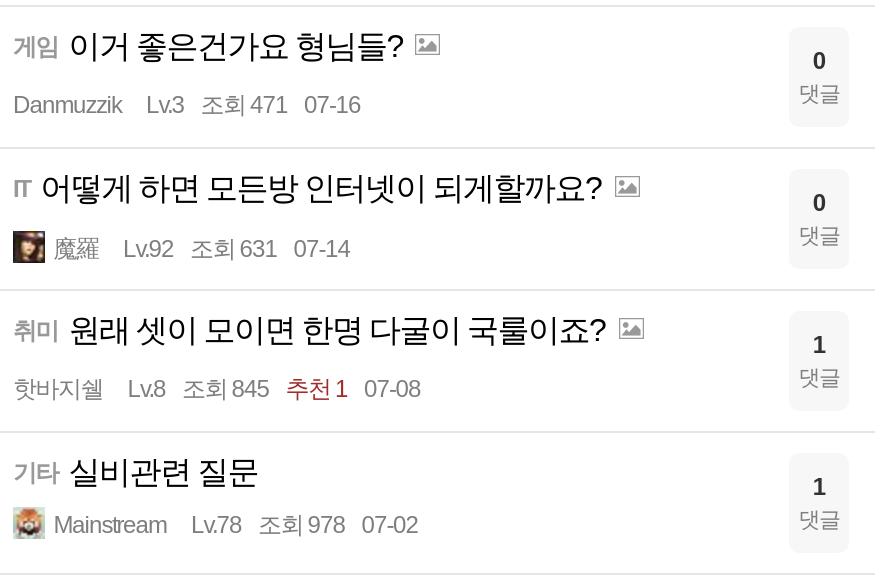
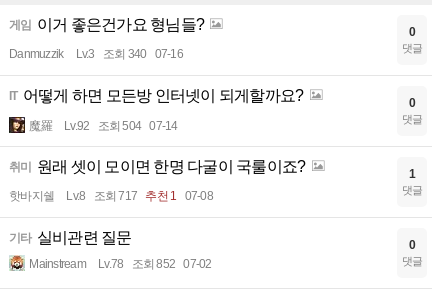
[13,90,361,118] Danmuzzik Lv.3 조회 471 07-16 -> [9,47,183,61] Danmuzzik Lv.3 조회 340 07-16
[53,234,350,262] 魔羅 Lv.92 조회 631 07-14 -> [29,119,177,133] 魔羅 Lv.92 조회 504 07-14
[127,374,421,402] Lv.8 조회 845 추천 1 07-08 -> [66,189,213,203] Lv.8 조회 717 추천 1 07-08
[813,472,825,500] 1 -> [409,238,415,252] 0
[53,510,418,538] Mainstream Lv.78 조회 978 07-02 -> [29,257,211,271] Mainstream Lv.78 조회 852 07-02

